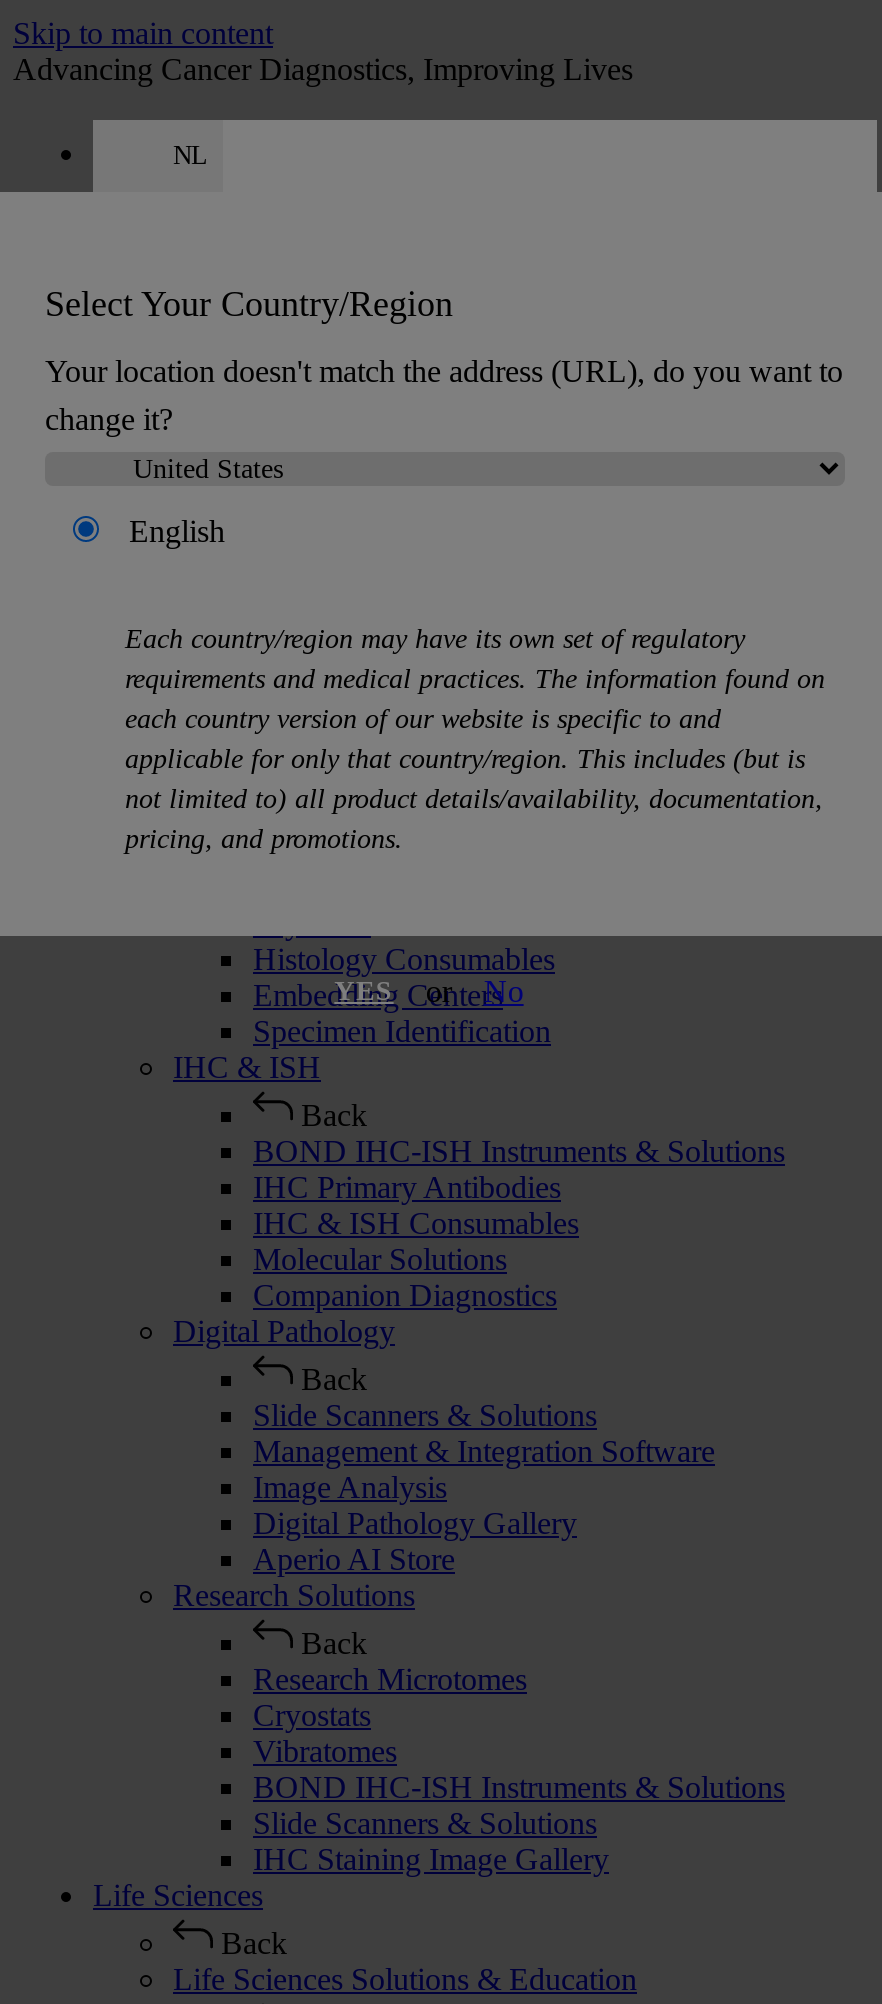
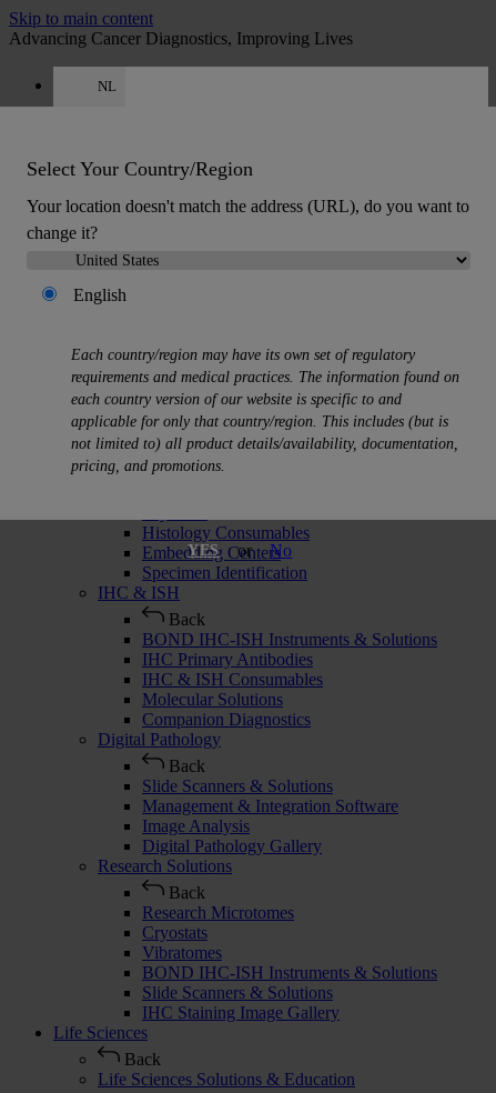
[253,1542,455,1576] Aperio AI Store -> none

